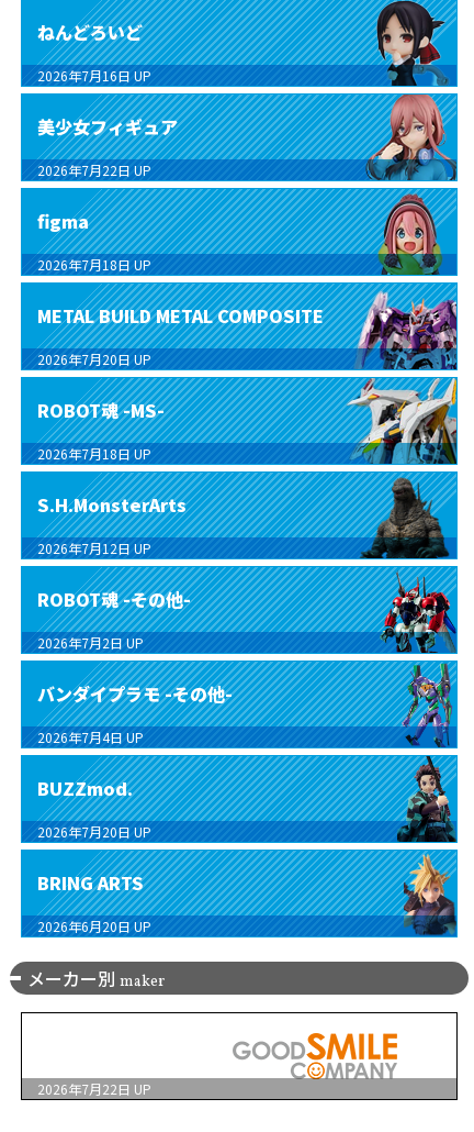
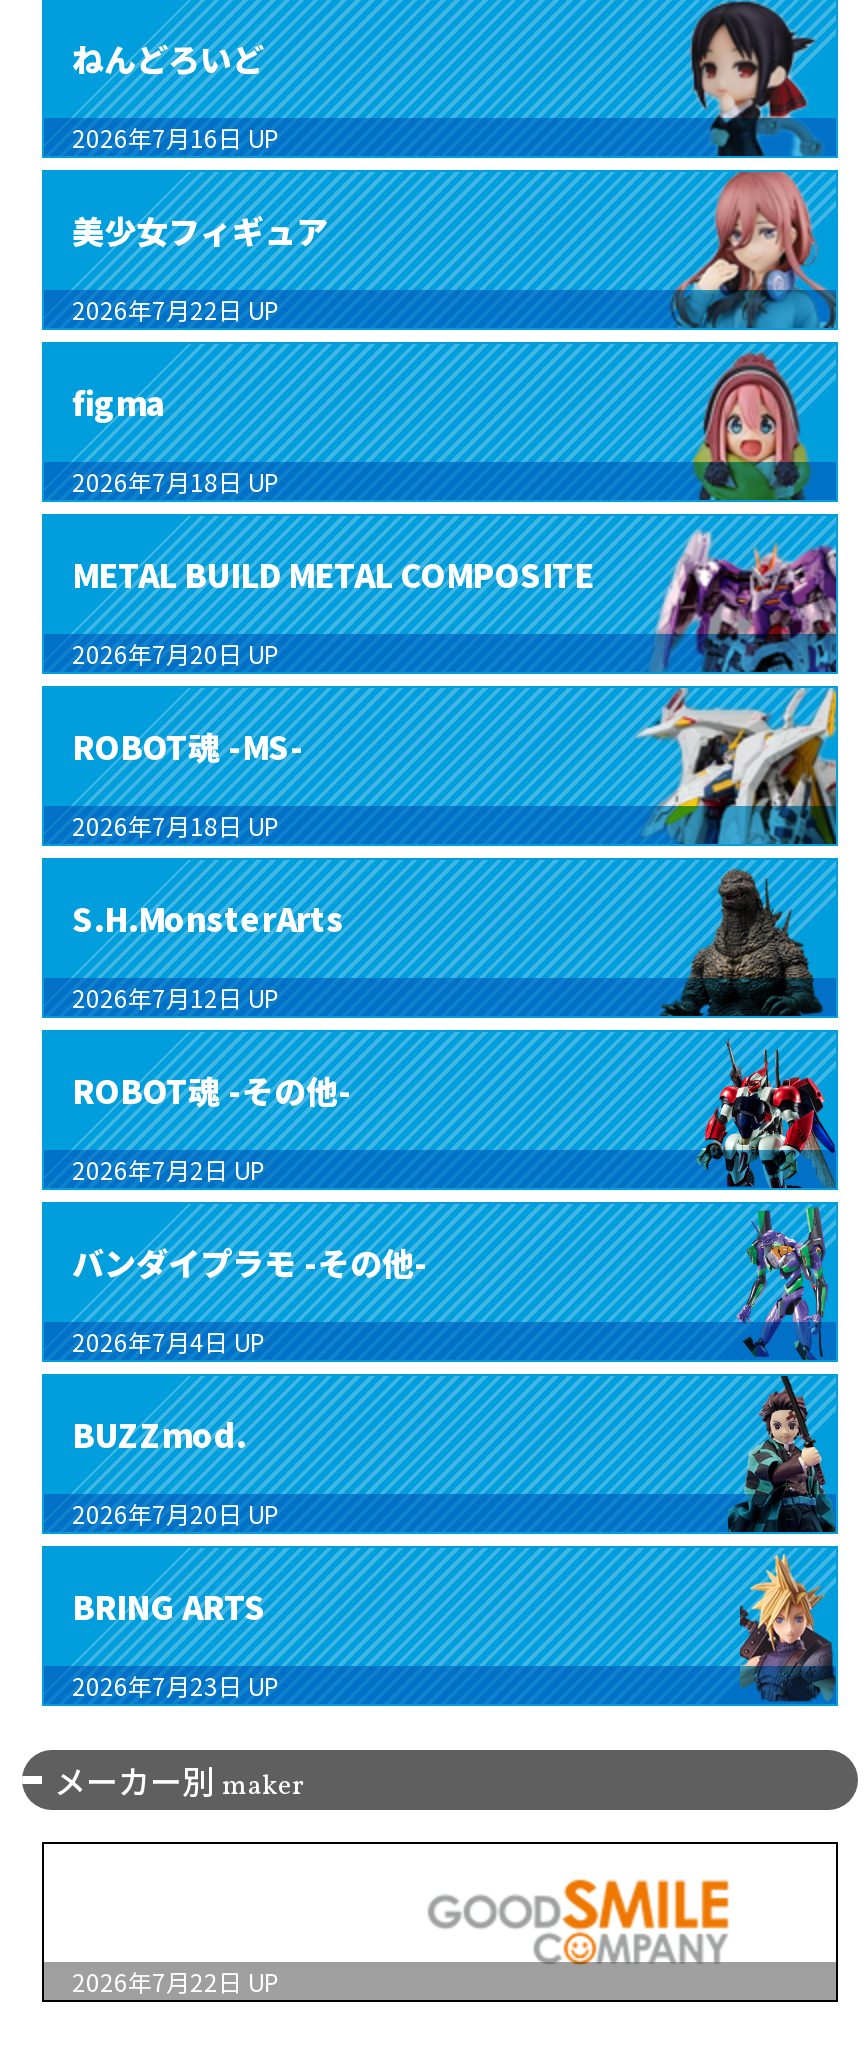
[37,917,151,935] 2026年6月20日 UP -> [72,1668,280,1702] 2026年7月23日 UP

